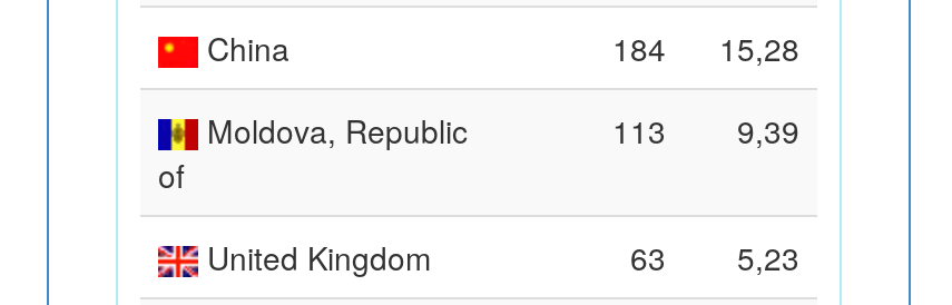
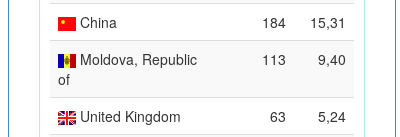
[612,24,799,69] 184 15,28 -> [262,11,346,31] 184 15,31
[612,107,799,151] 113 9,39 -> [262,48,346,68] 113 9,40
[630,234,799,278] 63 5,23 -> [270,105,346,125] 63 5,24

